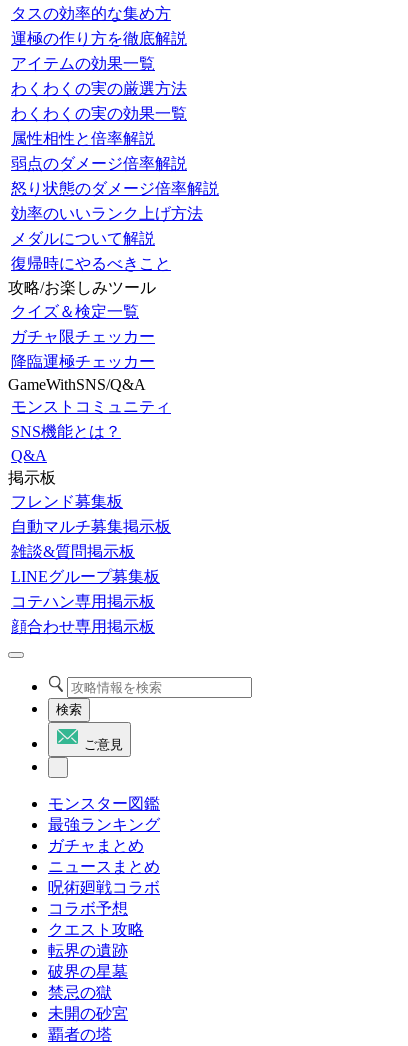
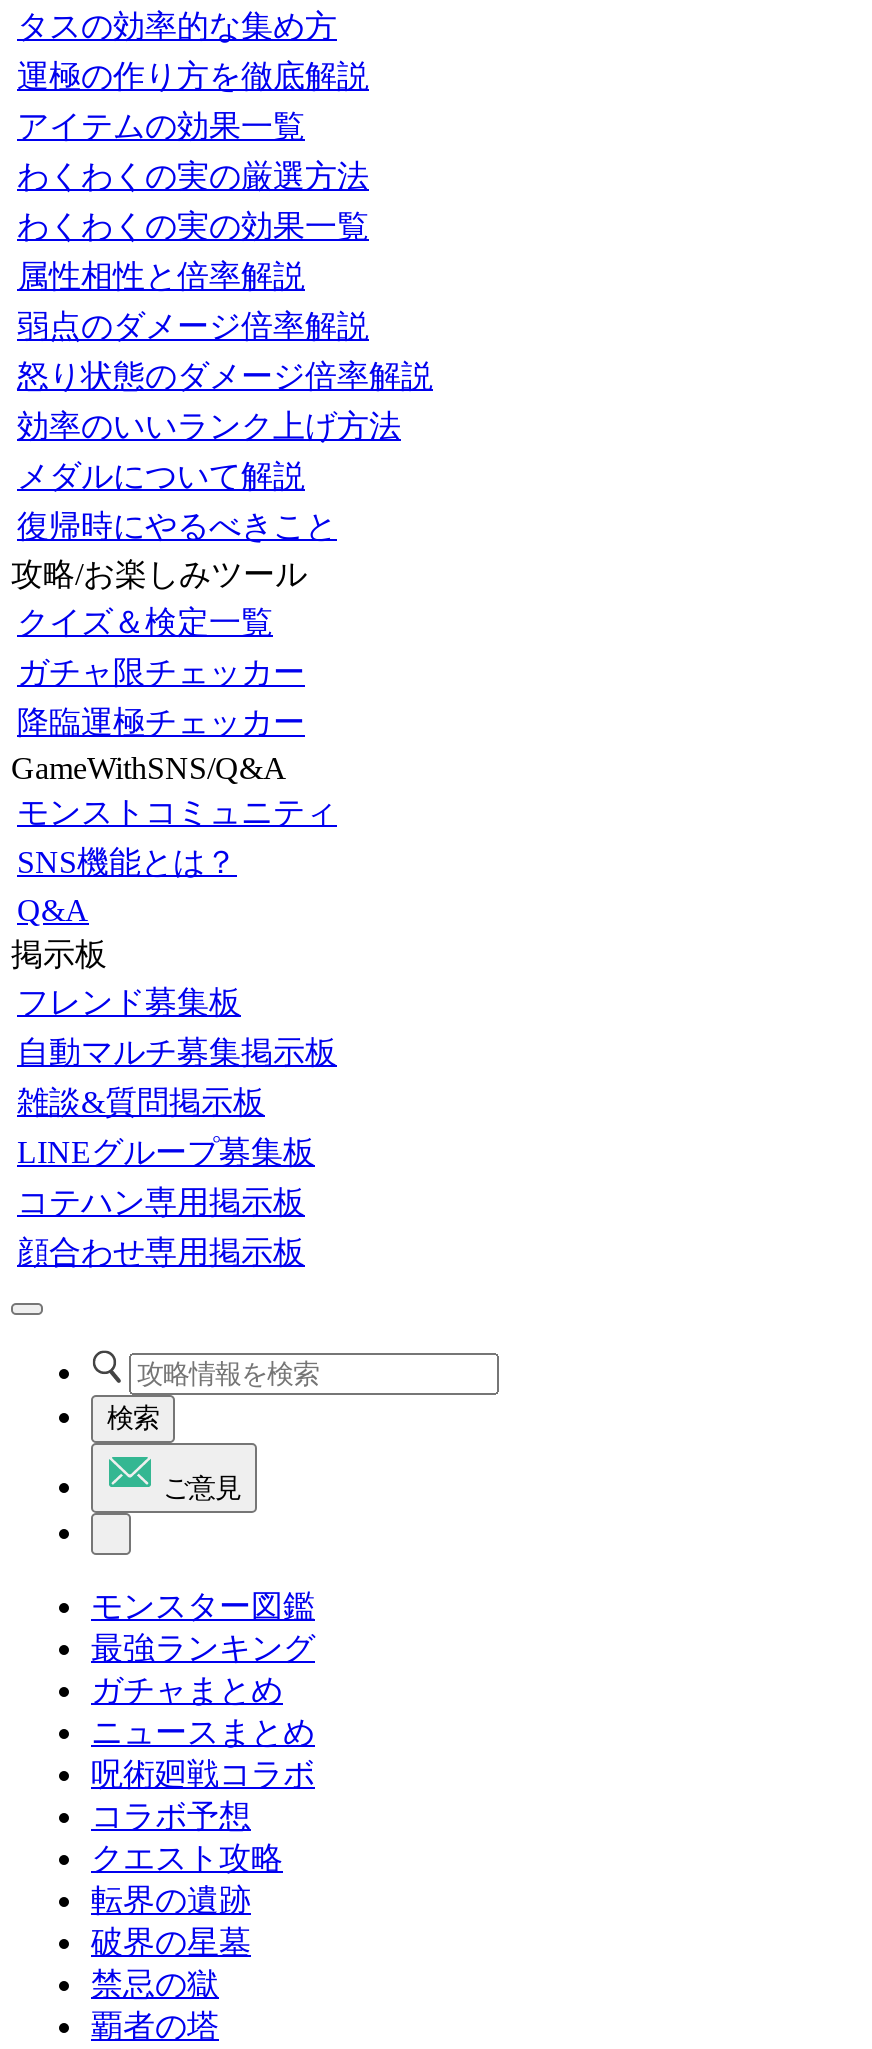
[48,1005,128,1022] 未開の砂宮 -> none

